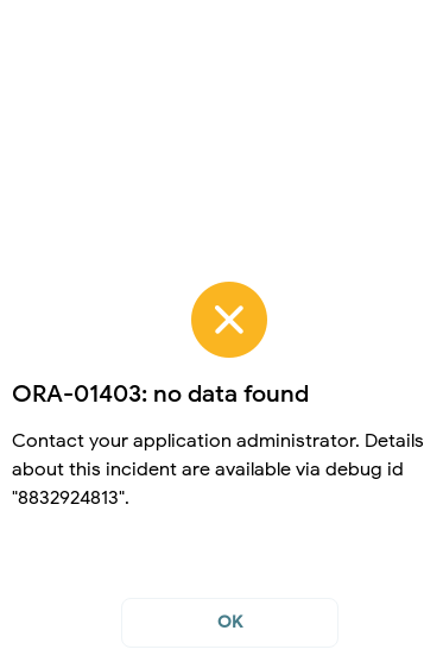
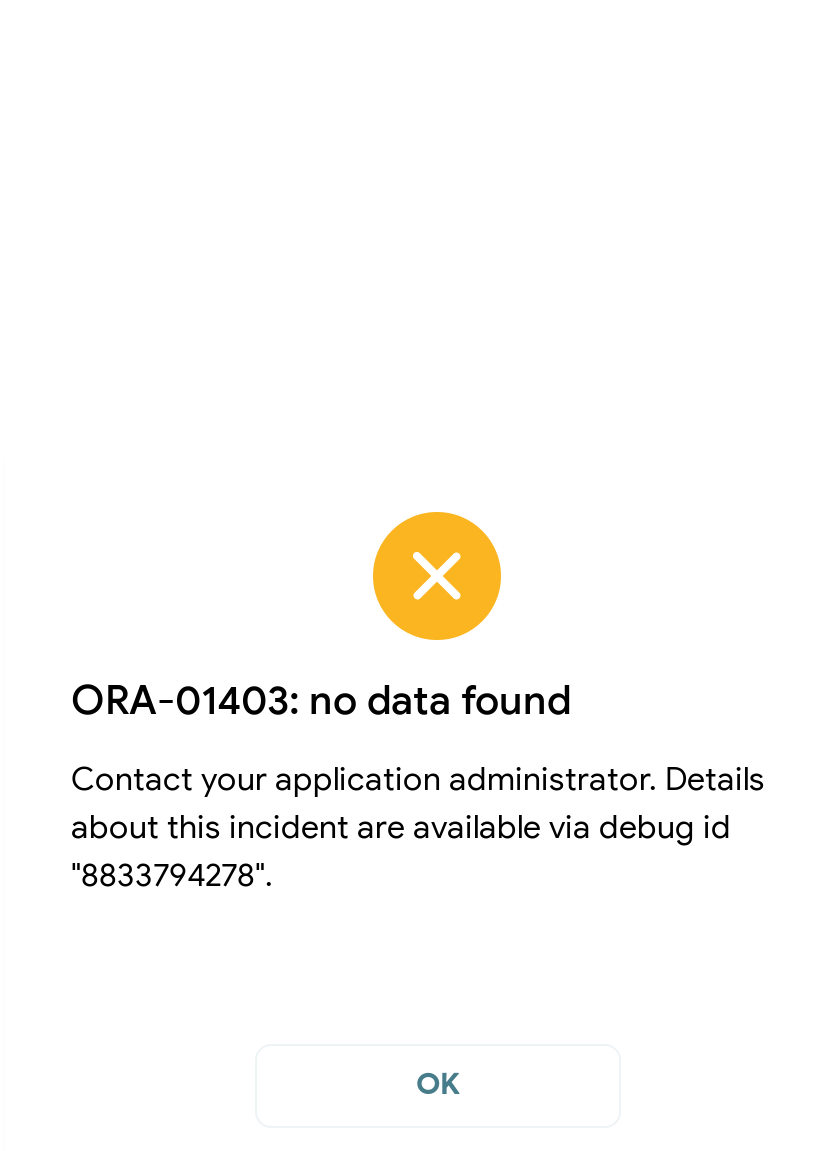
[12,486,129,510] "8832924813". -> [71,856,273,896] "8833794278".

